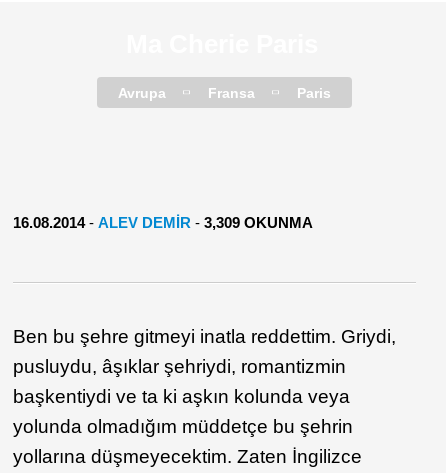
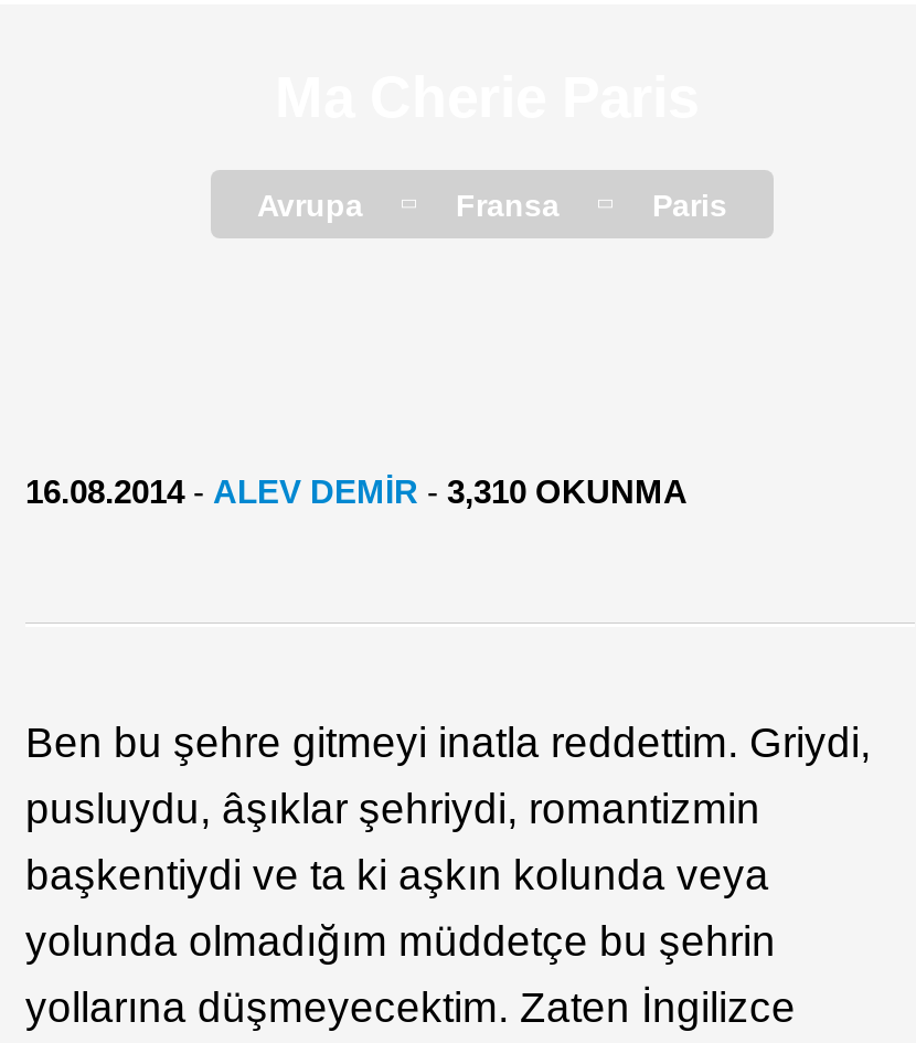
[13,214,313,231] 16.08.2014 - ALEV DEMIR - 3,309 OKUNMA -> [25,472,688,510] 16.08.2014 - ALEV DEMIR - 3,310 OKUNMA

